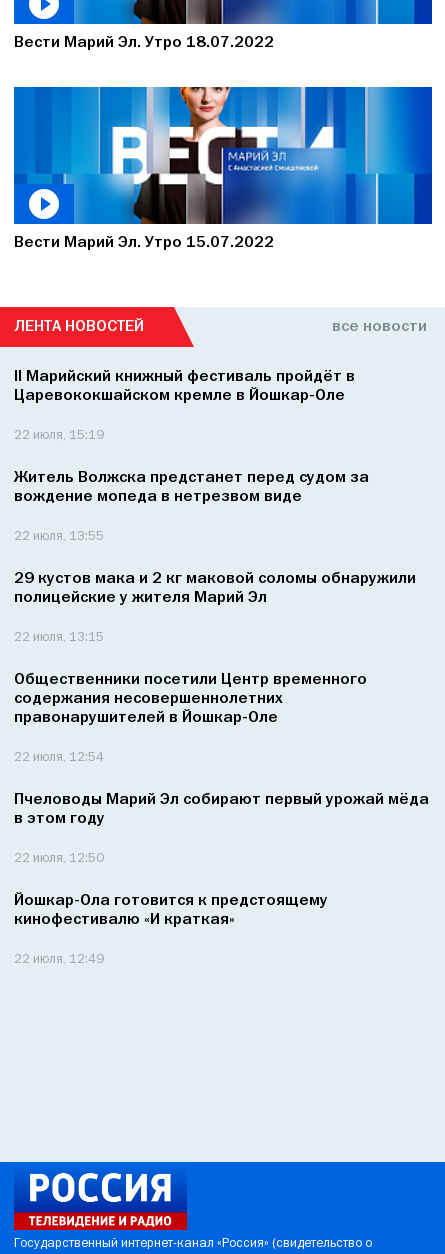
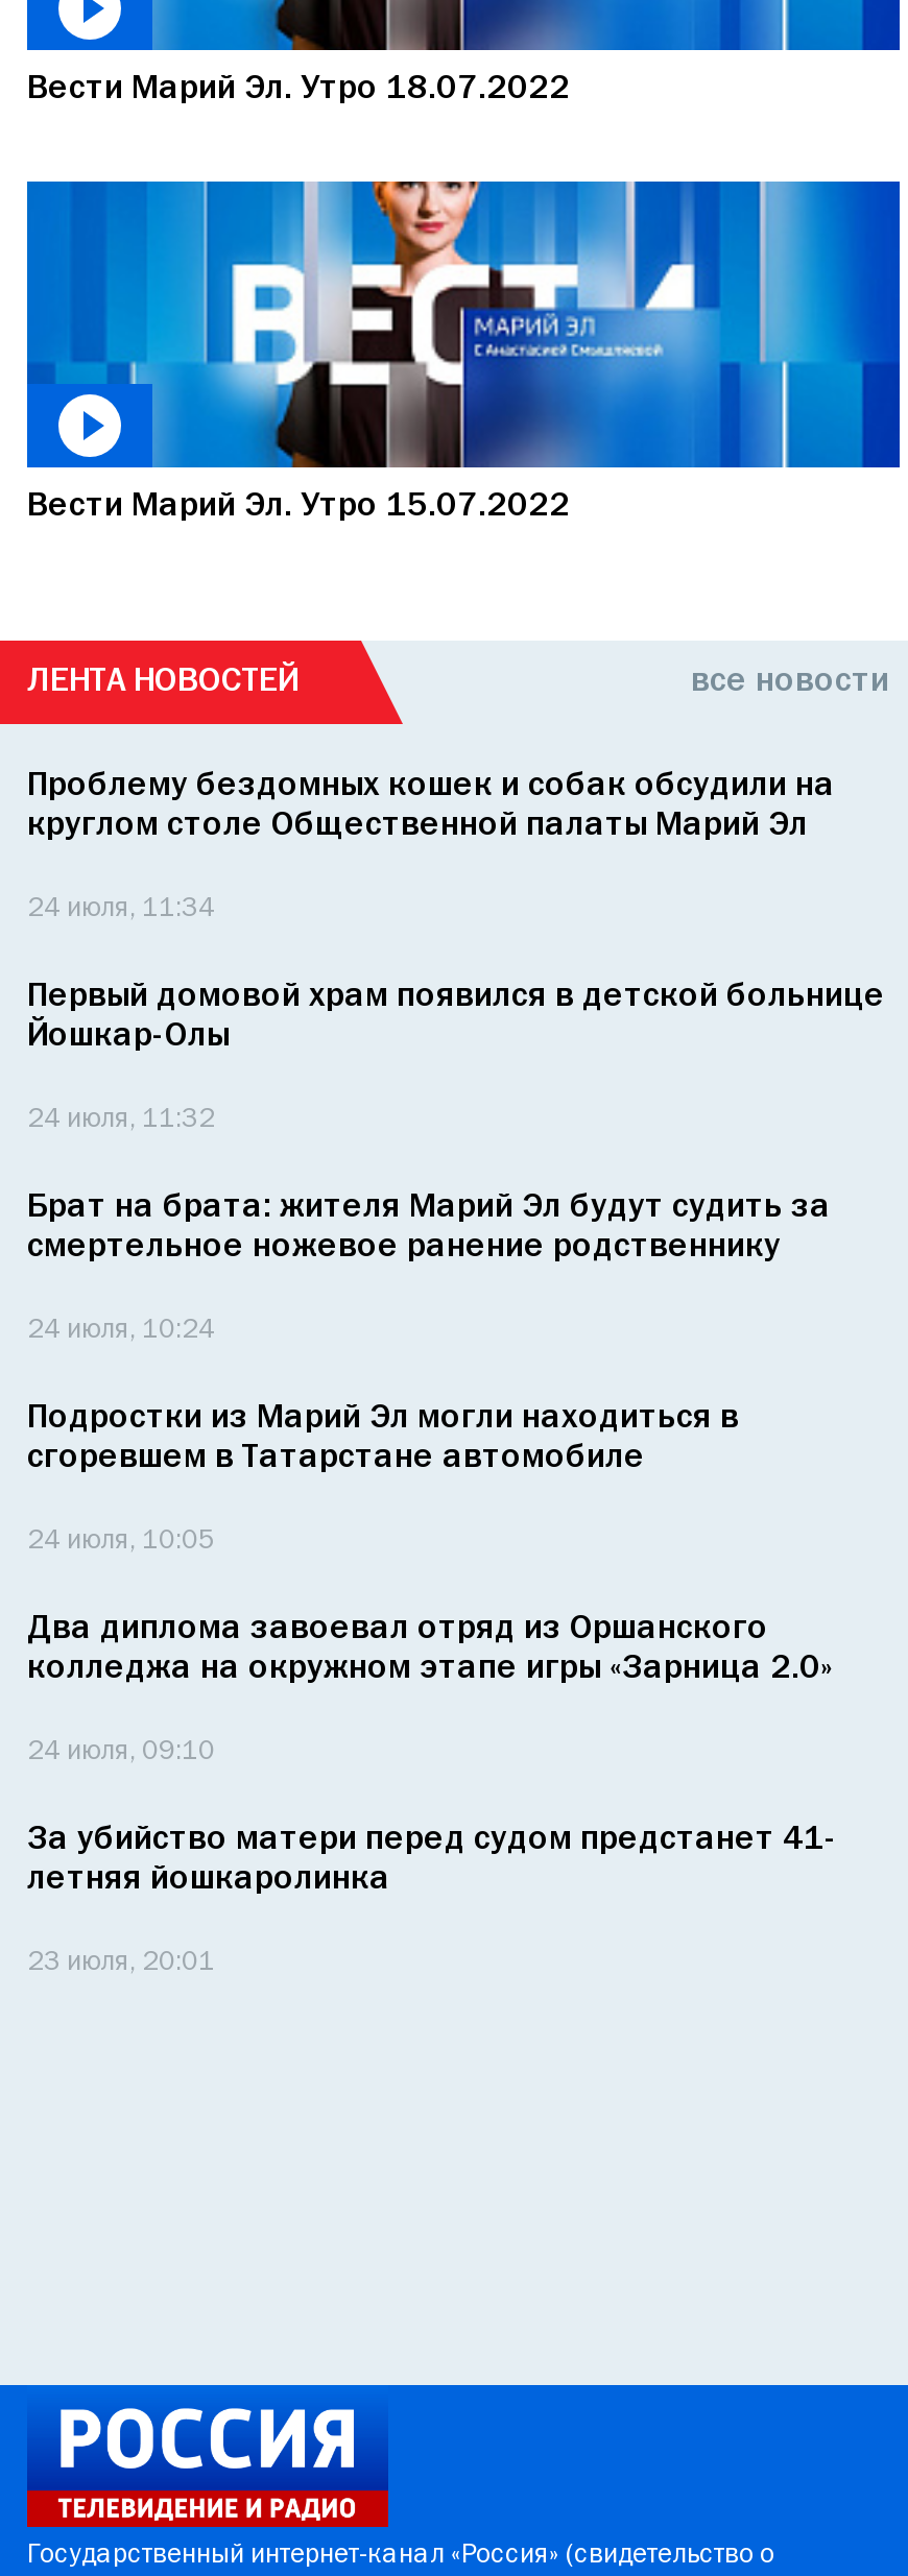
[14,370,355,403] II Марийский книжный фестиваль пройдёт в | Царевококшайском кремле в Йошкар-Оле -> [27,772,835,841] Проблему бездомных кошек и собак обсудили на | круглом столе Общественной палаты Марий Эл
[14,430,104,441] 22 июля, 15:19 -> [27,897,215,920] 24 июля, 11:34
[14,471,369,504] Житель Волжска предстанет перед судом за | вождение мопеда в нетрезвом виде -> [27,983,885,1052] Первый домовой храм появился в детской больнице | Йошкар-Олы
[14,531,104,542] 22 июля, 13:55 -> [27,1108,215,1131] 24 июля, 11:32
[14,572,416,605] 29 кустов мака и 2 кг маковой соломы обнаружили | полицейские у жителя Марий Эл -> [27,1194,831,1262] Брат на брата: жителя Марий Эл будут судить за | смертельное ножевое ранение родственнику
[14,632,104,643] 22 июля, 13:15 -> [27,1319,215,1342] 24 июля, 10:24
[14,673,367,725] Общественники посетили Центр временного | содержания несовершеннолетних | правонарушителей в Йошкар-Оле -> [27,1404,739,1473] Подростки из Марий Эл могли находиться в | сгоревшем в Татарстане автомобиле
[14,752,104,763] 22 июля, 12:54 -> [27,1530,215,1552] 24 июля, 10:05
[14,793,429,826] Пчеловоды Марий Эл собирают первый урожай мёда | в этом году -> [27,1615,833,1684] Два диплома завоевал отряд из Оршанского | колледжа на окружном этапе игры «Зарница 2.0»
[14,853,104,864] 22 июля, 12:50 -> [27,1740,215,1763] 24 июля, 09:10
[14,894,328,927] Йошкар-Ола готовится к предстоящему | кинофестивалю «И краткая» -> [27,1826,837,1895] За убийство матери перед судом предстанет 41- | летняя йошкаролинка
[14,954,104,965] 22 июля, 12:49 -> [27,1951,215,1974] 23 июля, 20:01

